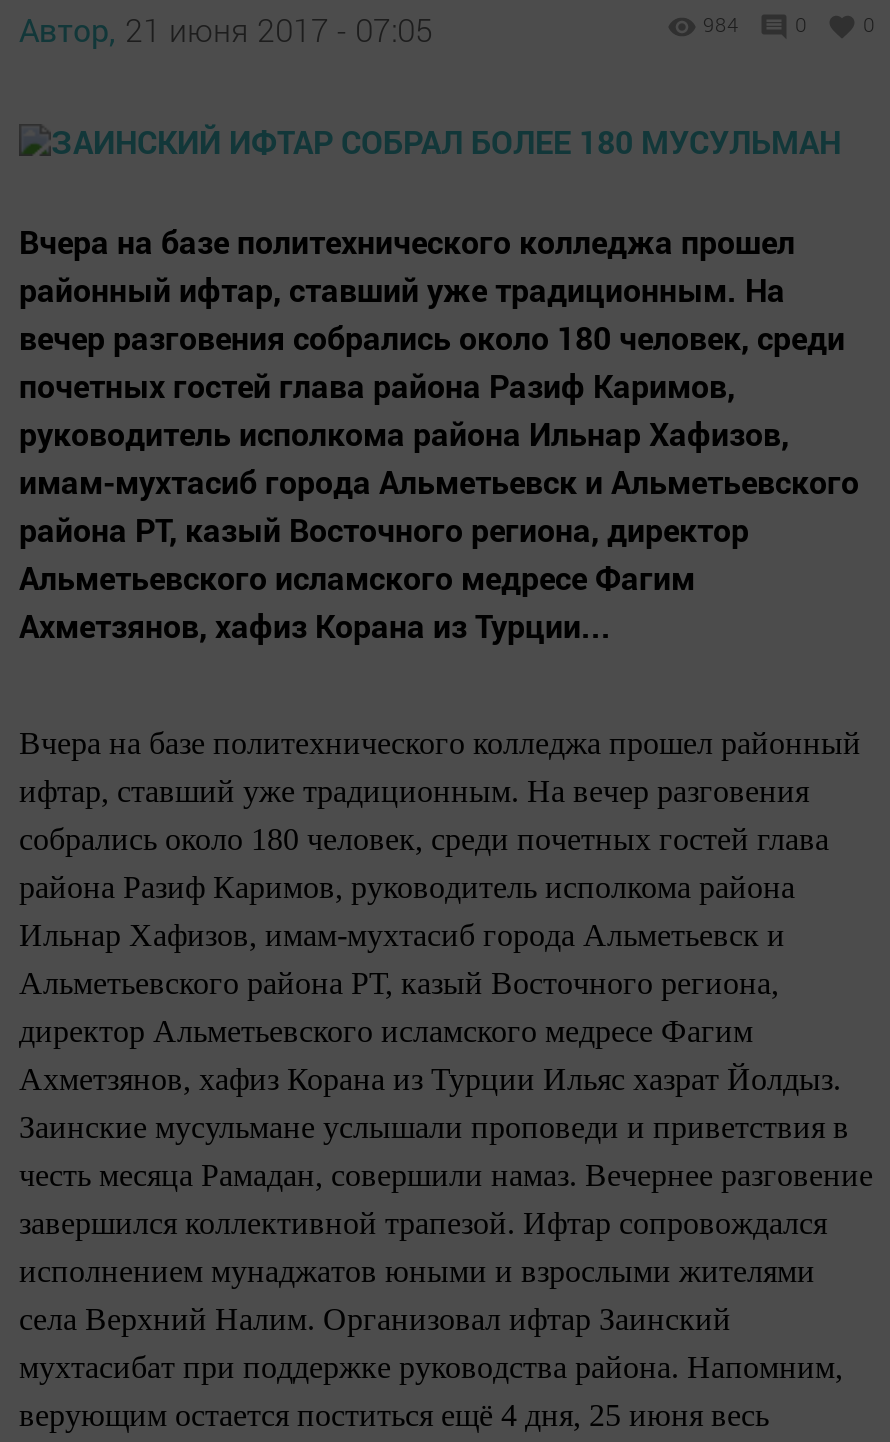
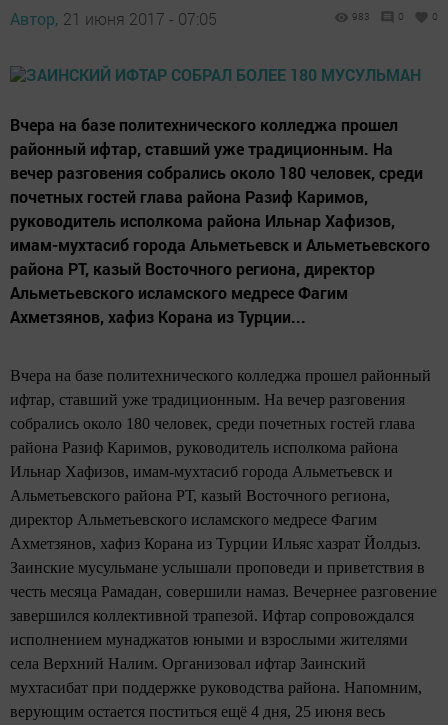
[703,13,739,39] 984 -> [352,10,370,23] 983

